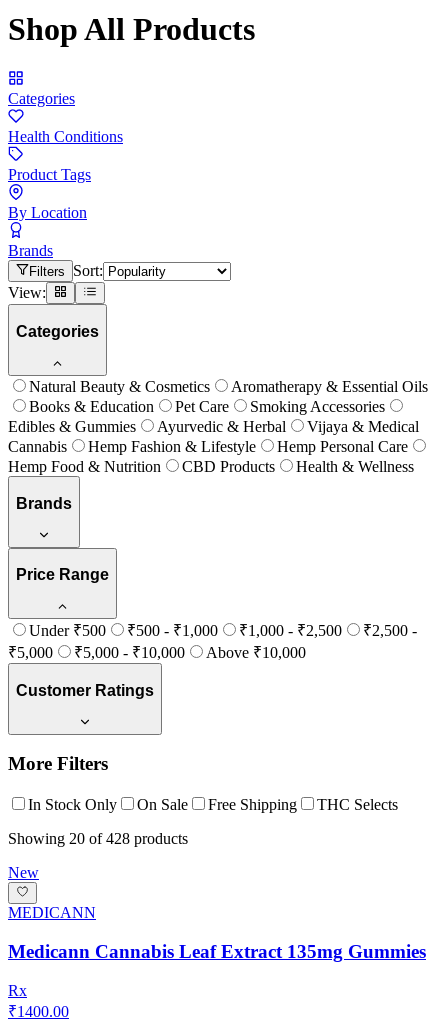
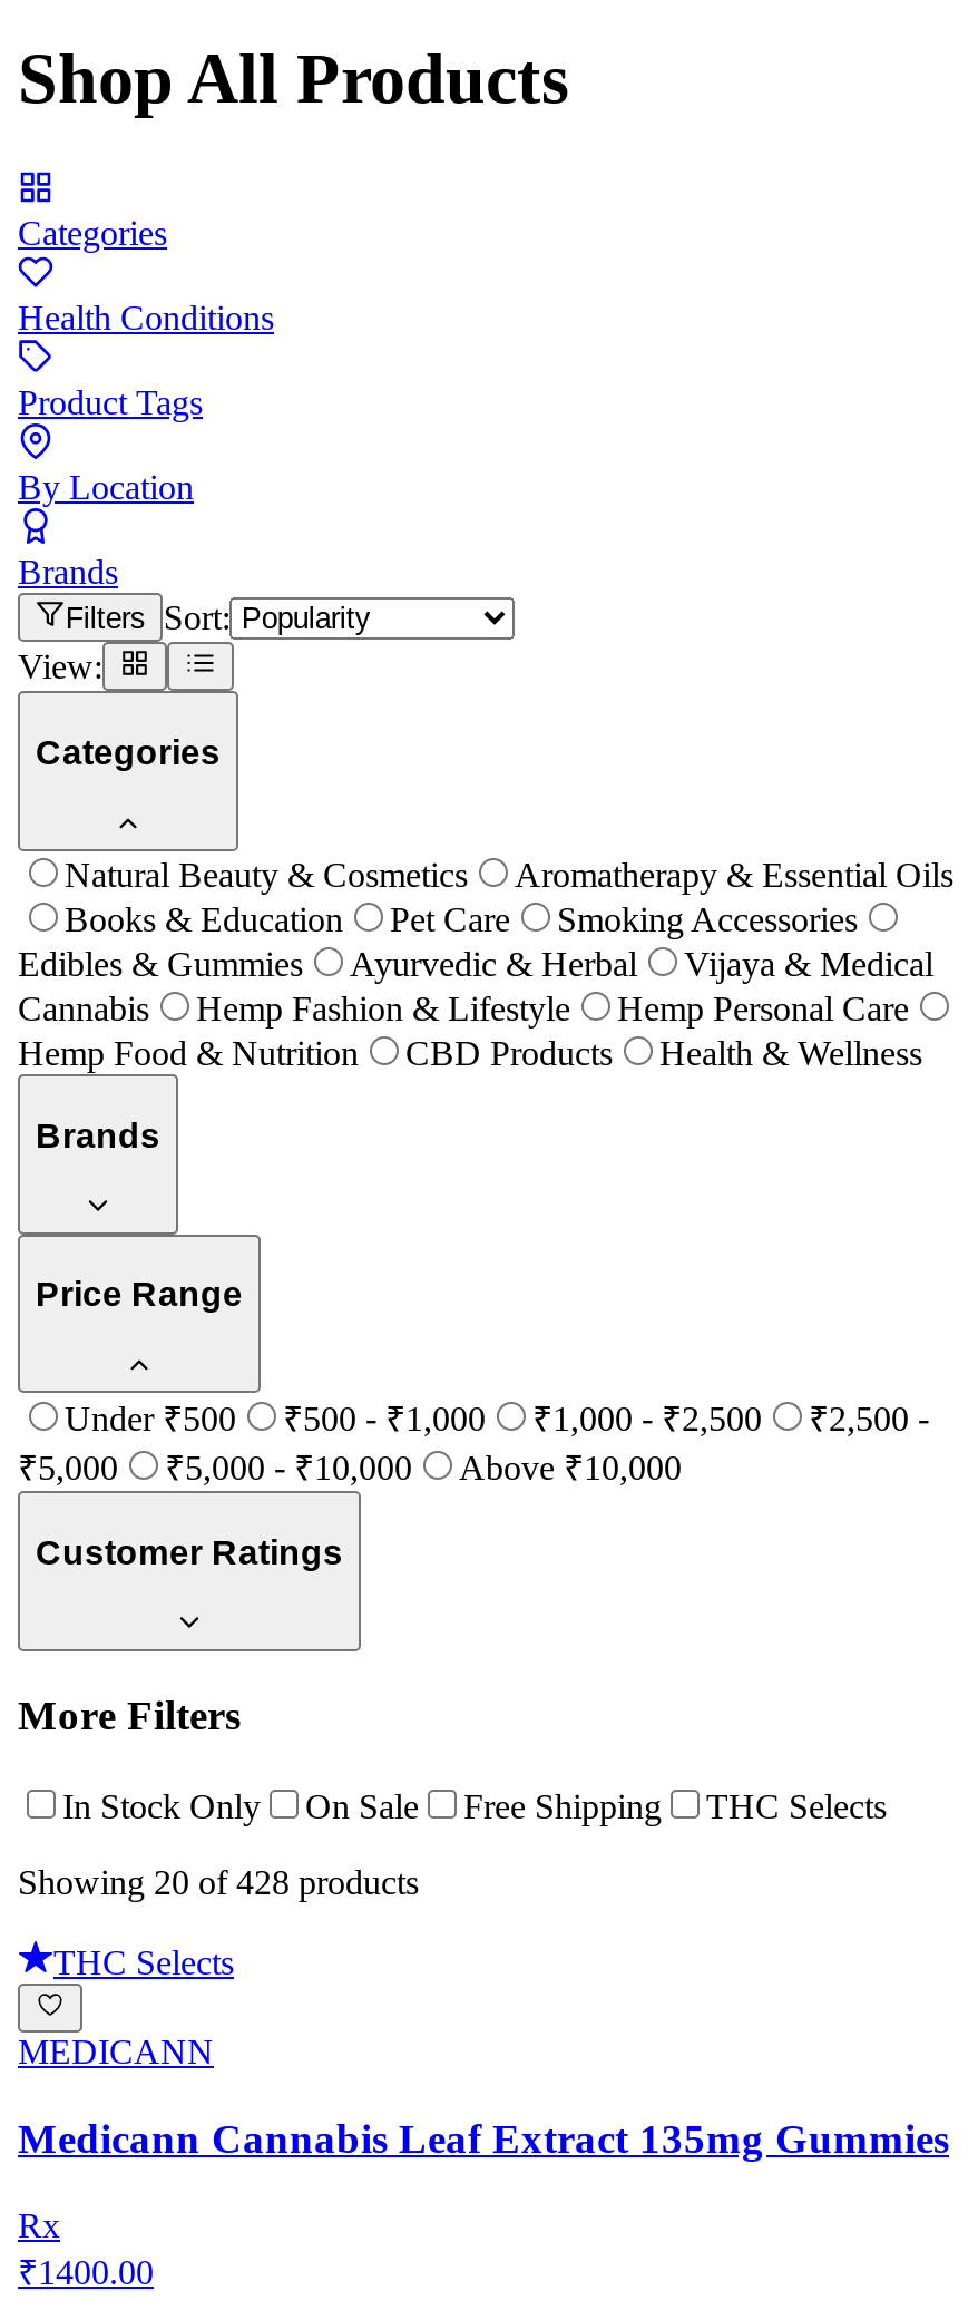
[8,864,39,881] New -> [53,1943,234,1981] THC Selects

